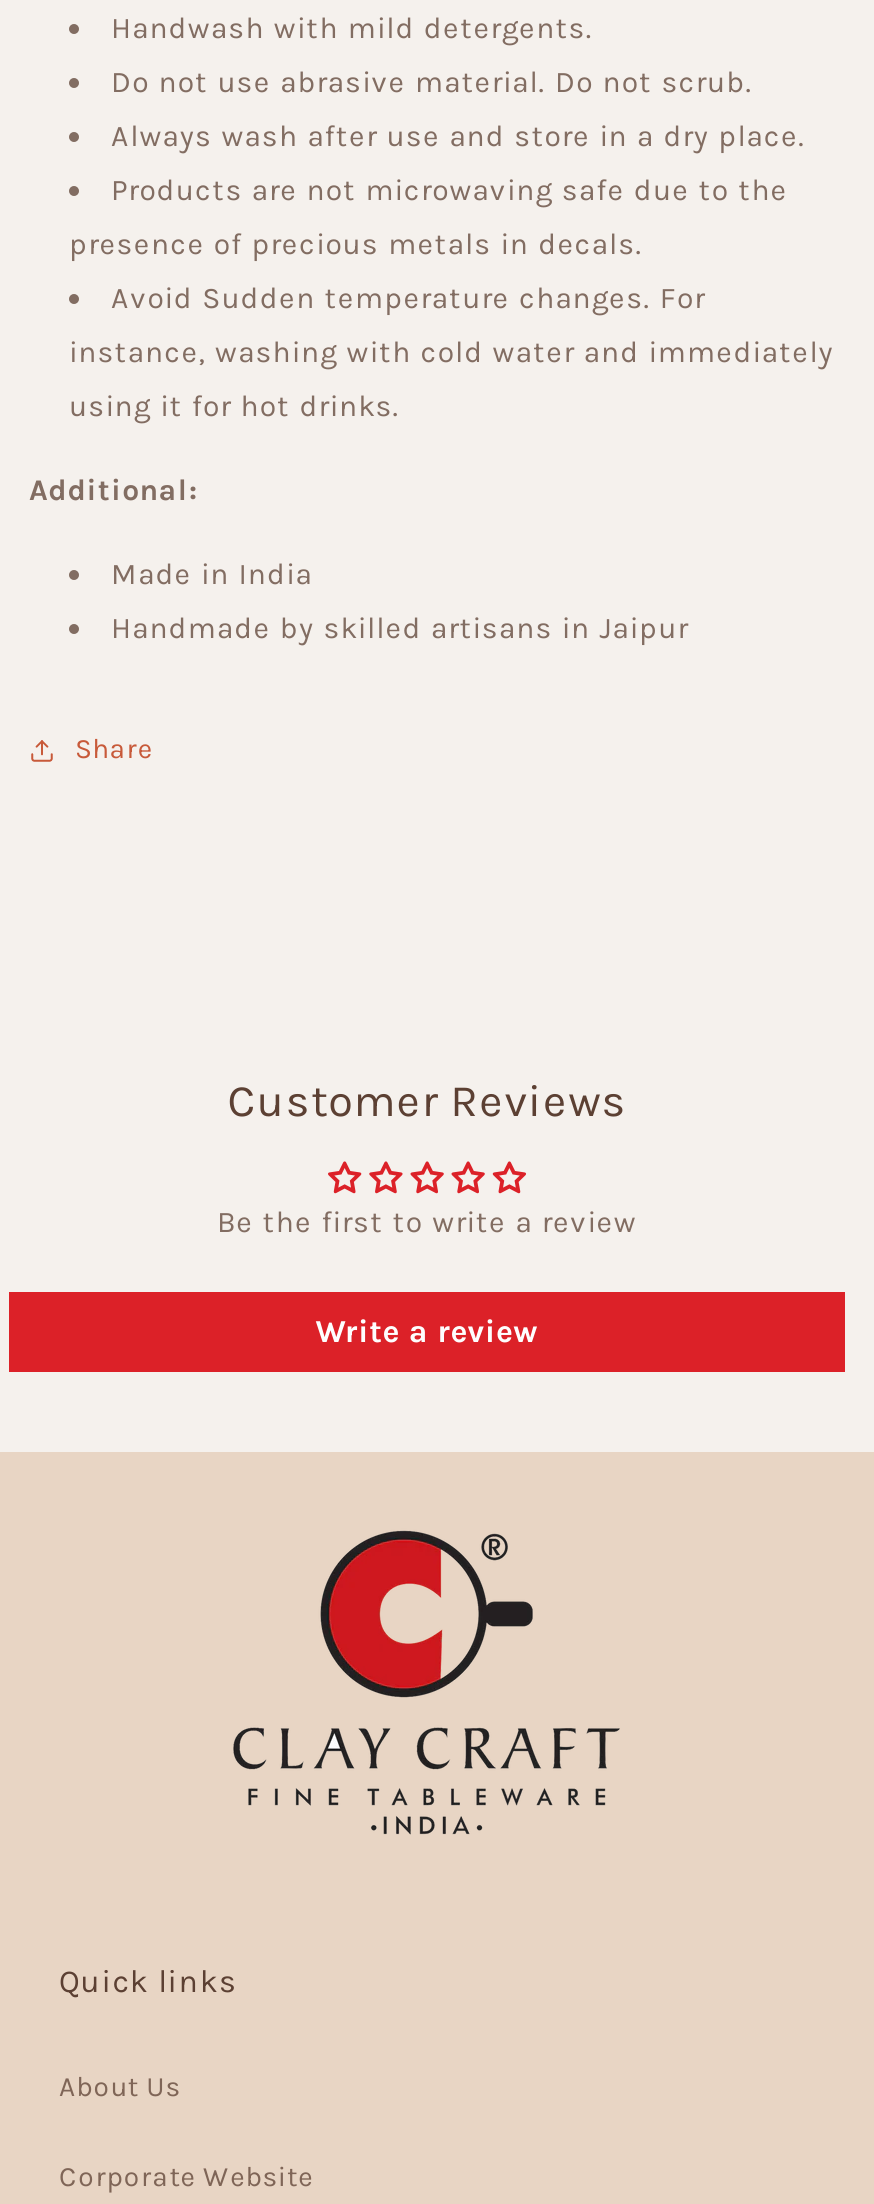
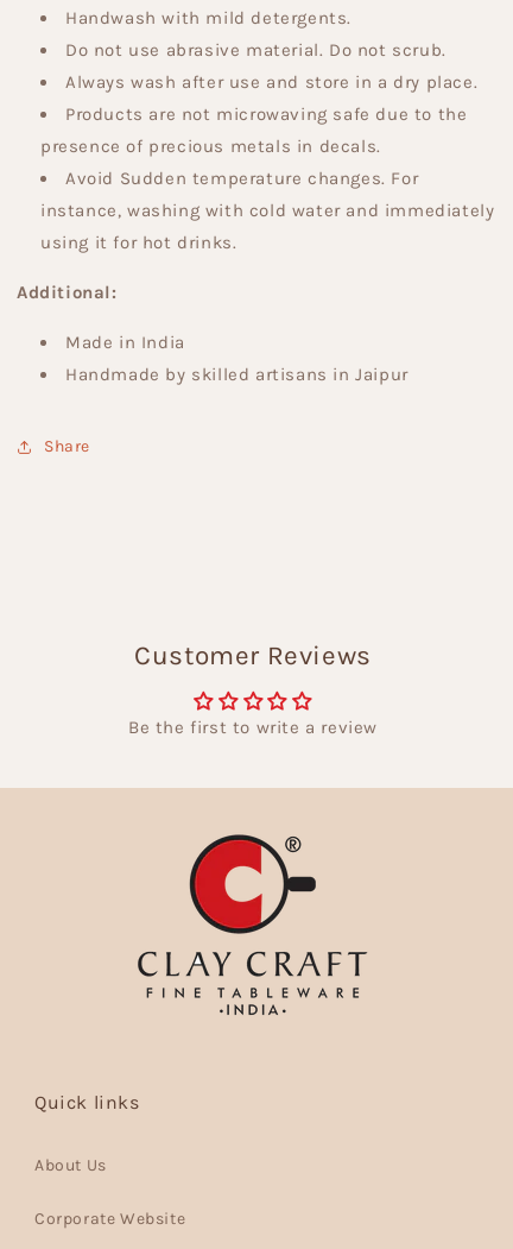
[316,1312,538,1350] Write a review -> none

